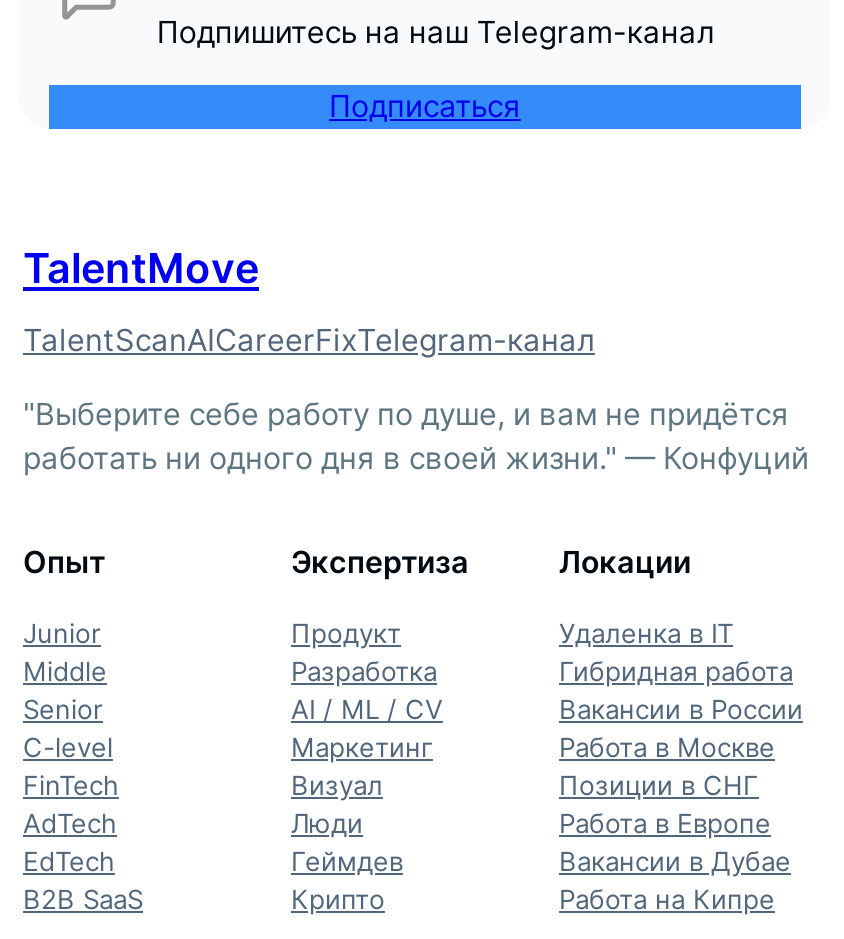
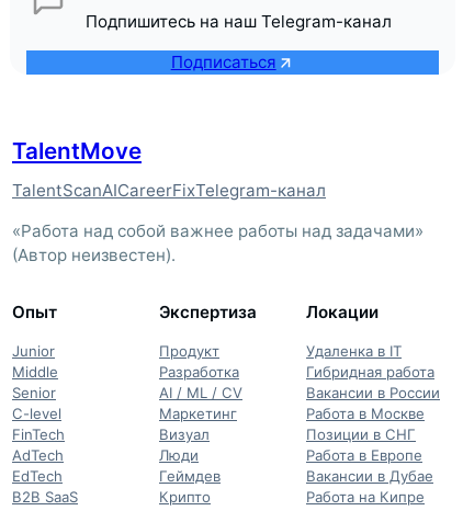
[23,395,809,477] "Выберите себе работу по душе, и вам не придётся | работать ни одного дня в своей жизни." — Конфуций -> [12,220,424,265] «Работа над собой важнее работы над задачами» | (Автор неизвестен).

